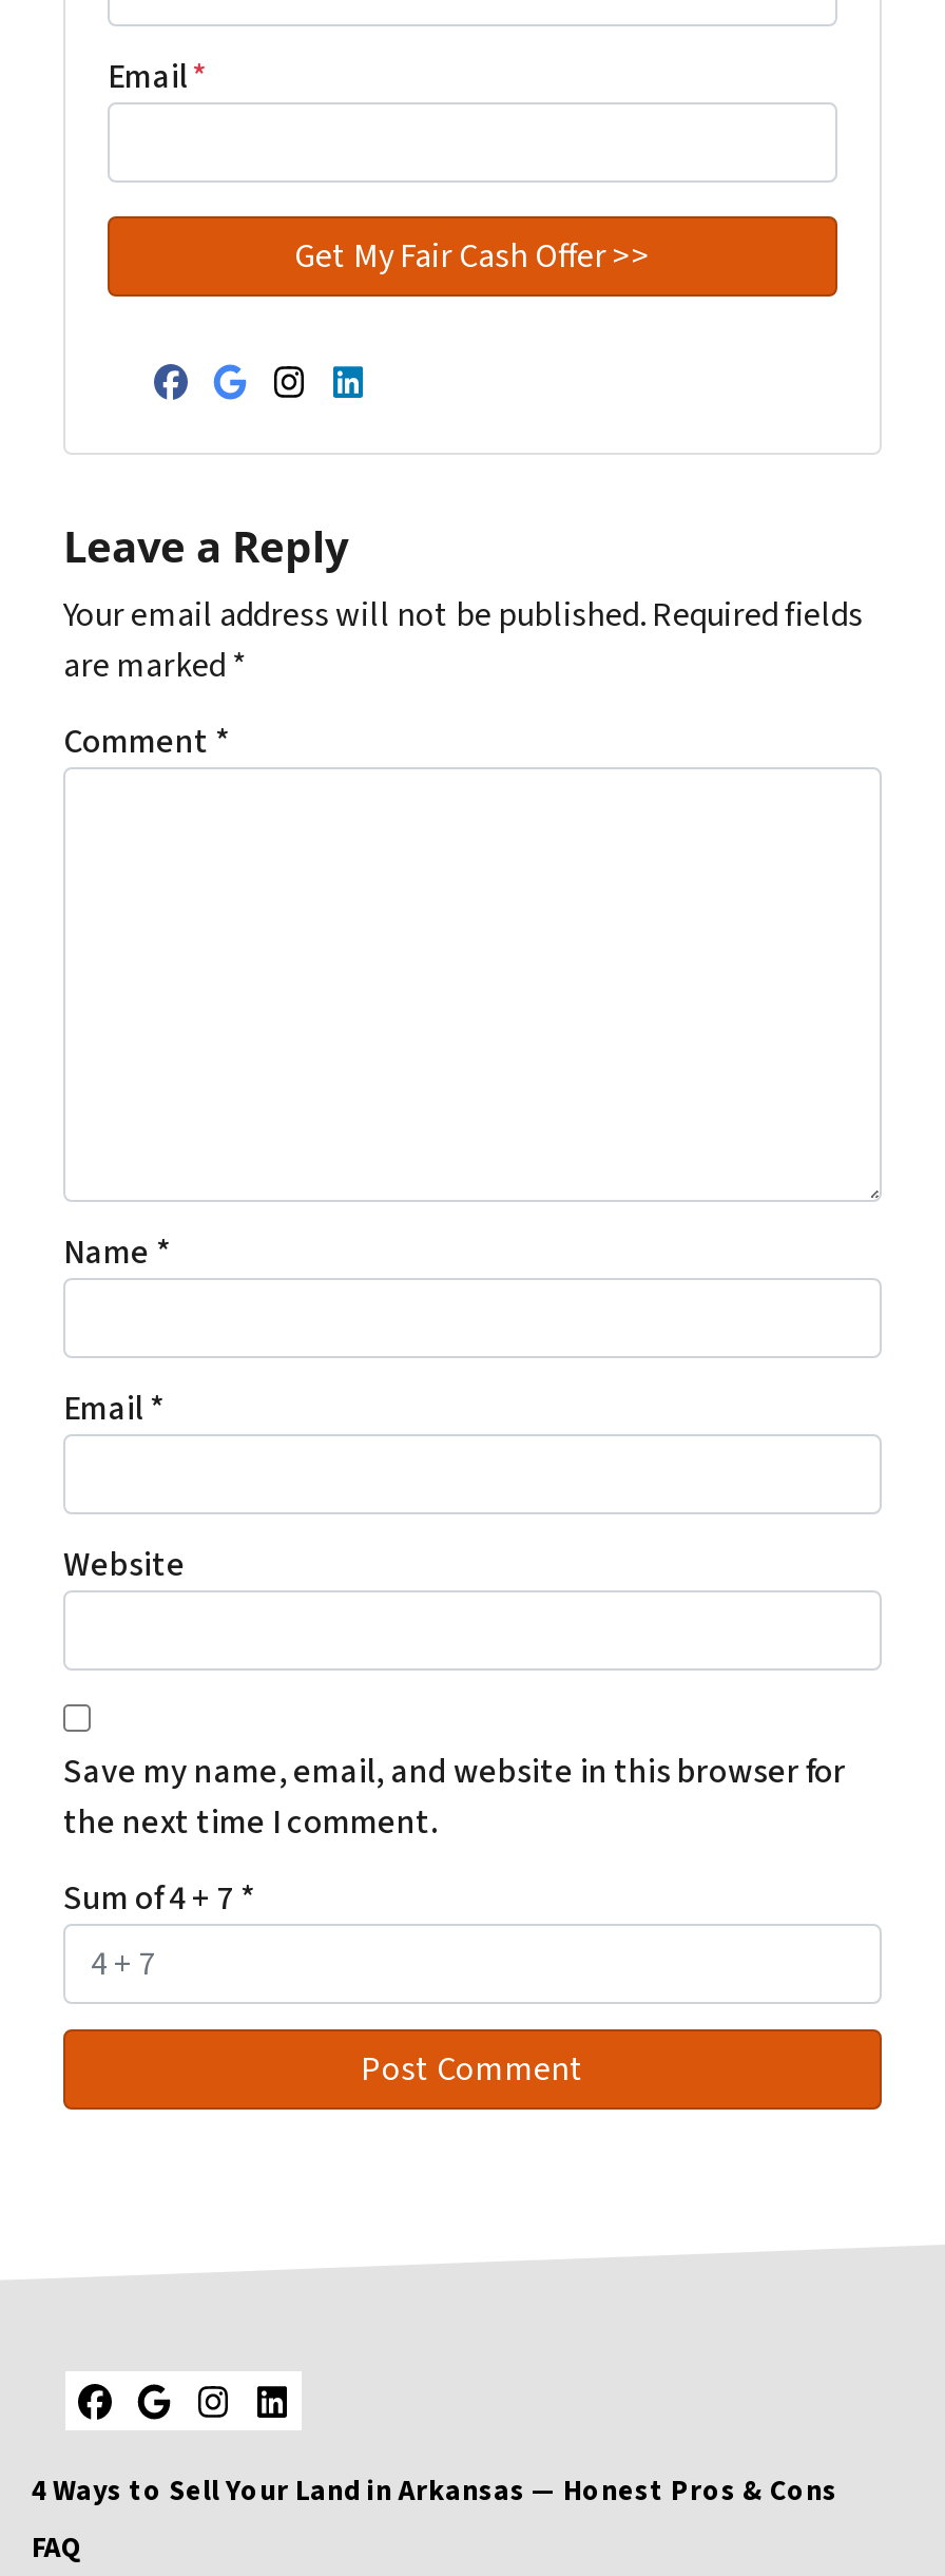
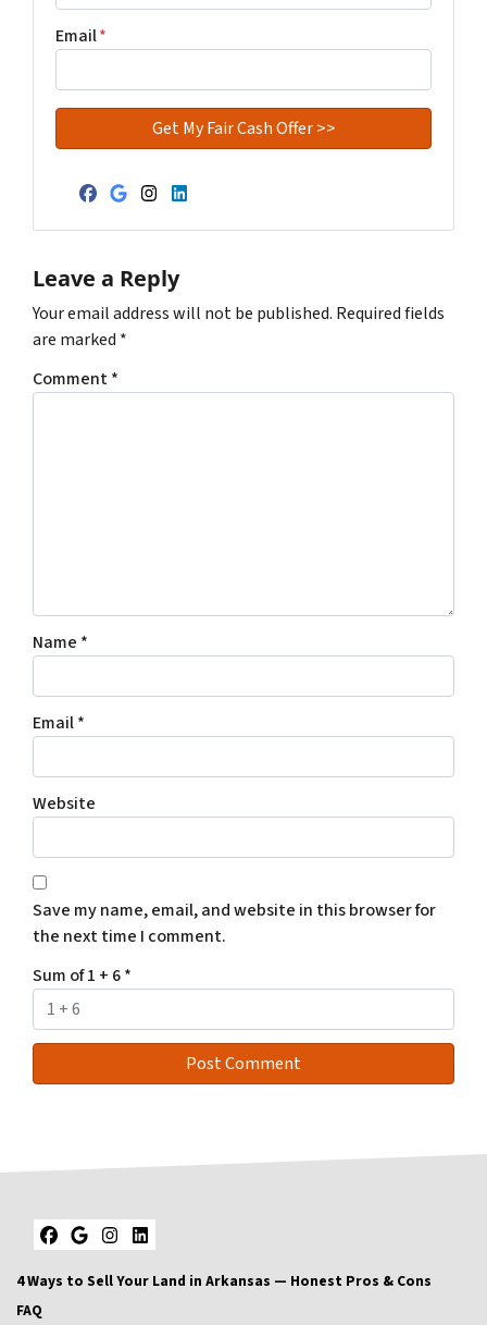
[63,1875,255,1922] Sum of 4 + 7 * -> [33,964,132,988] Sum of 1 + 6 *

